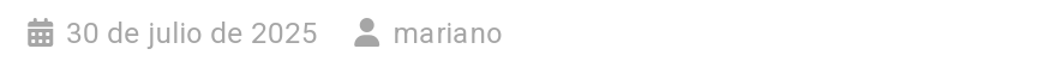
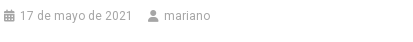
[66,17,318,50] 30 de julio de 2025 -> [20,9,133,23] 17 de mayo de 2021

